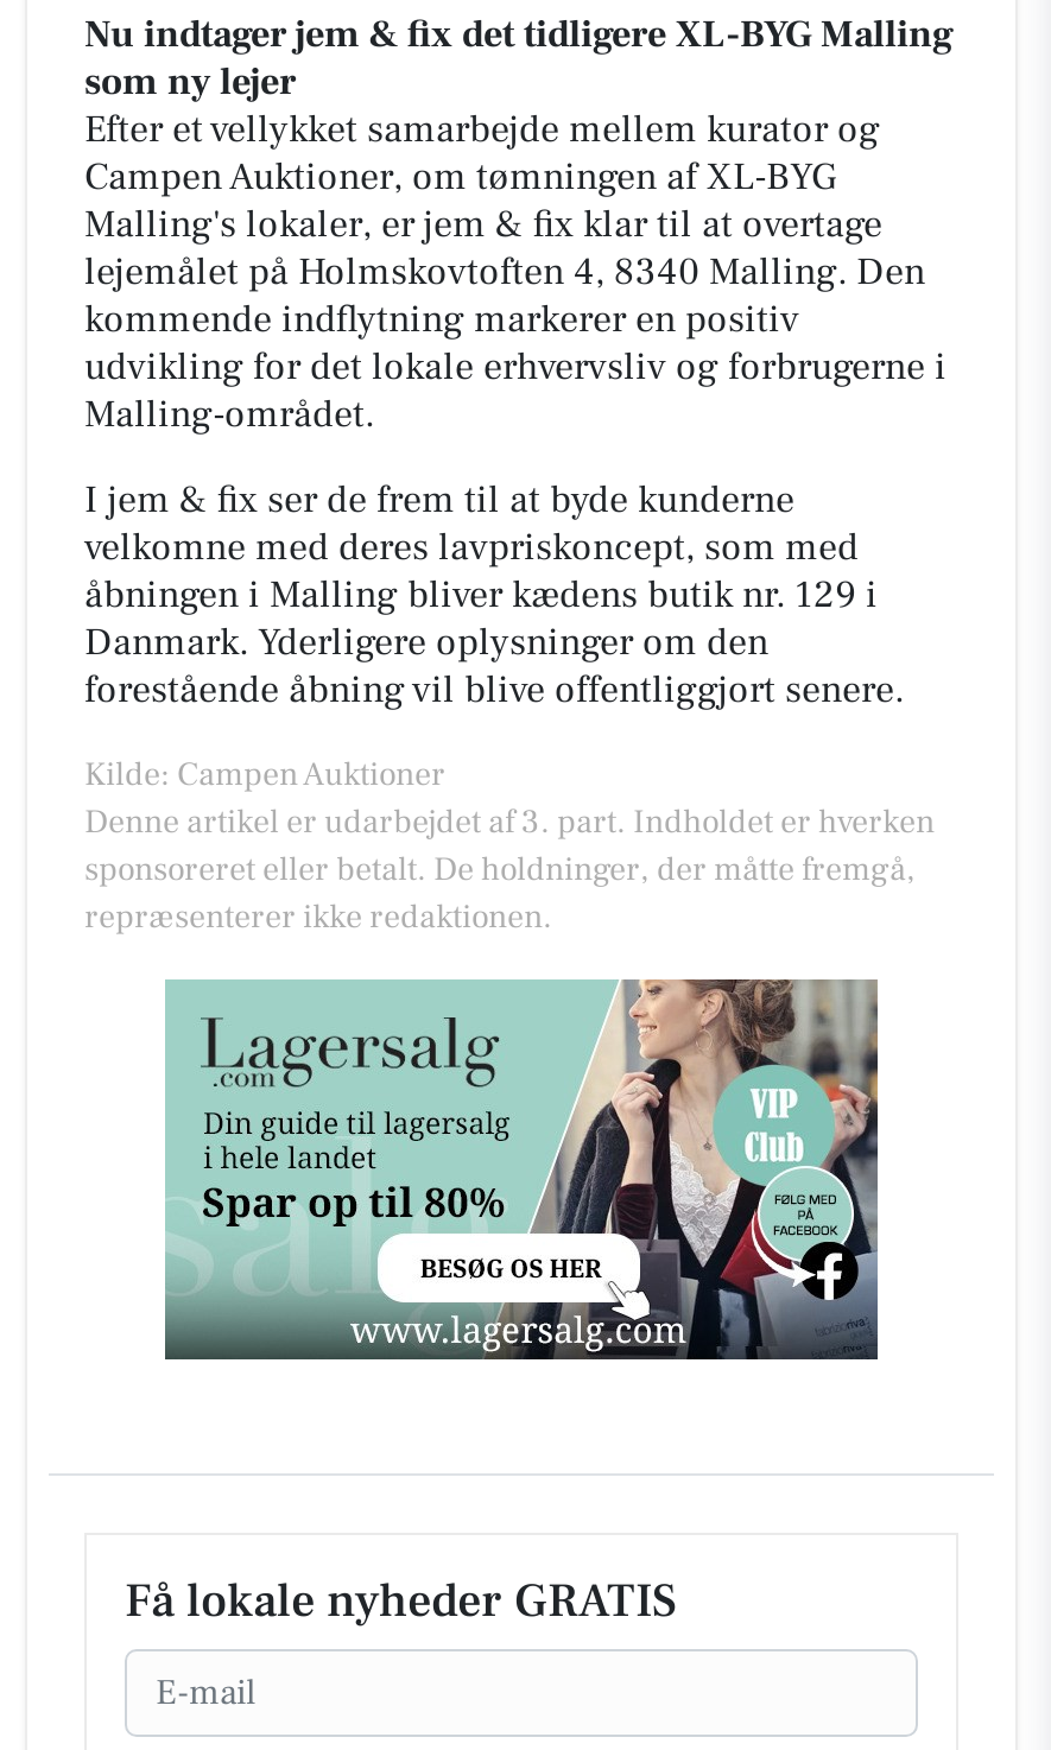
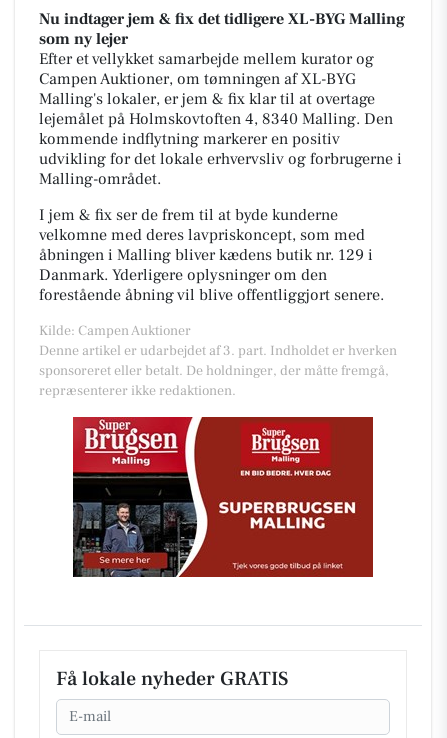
[163,976,880,1363] [image] -> [72,416,374,578] [image]

